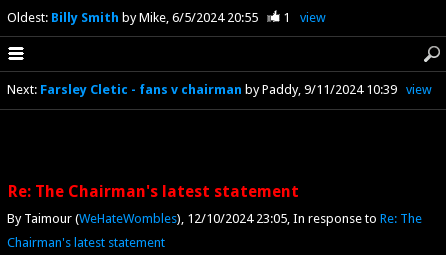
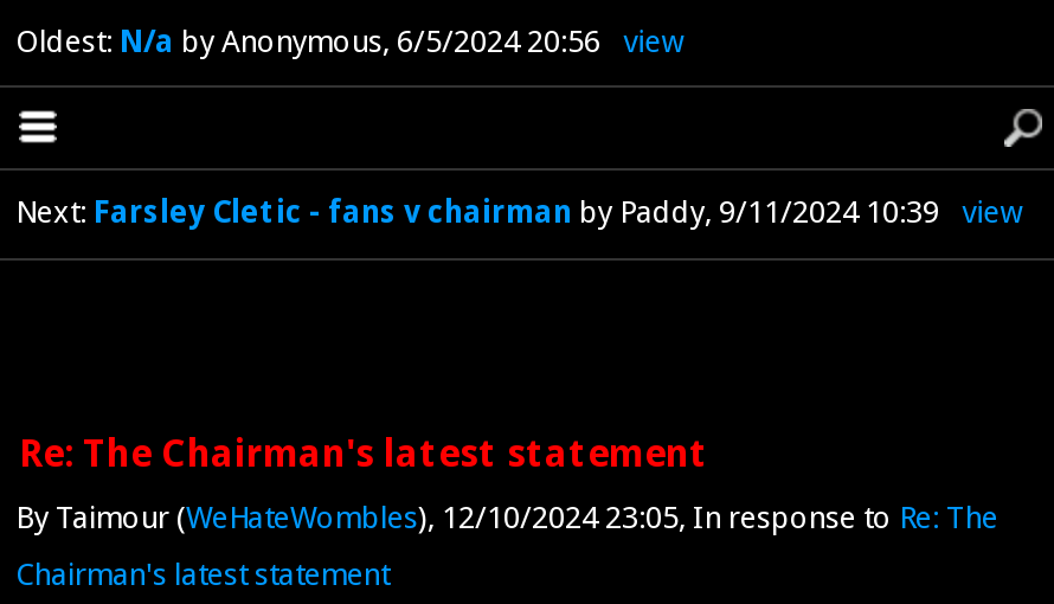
[6,10,290,25] Oldest: Billy Smith by Mike 6/5/2024 20:55 | 1 -> [15,23,600,58] Oldest: N/a by Anonymous 6/5/2024 20:56

